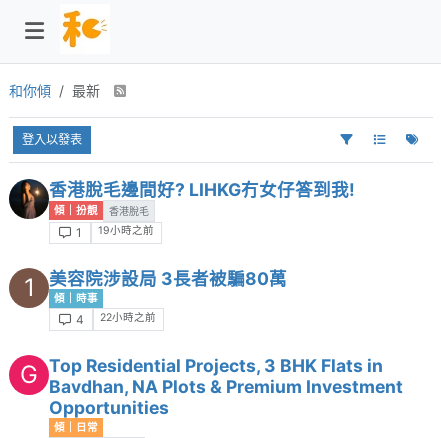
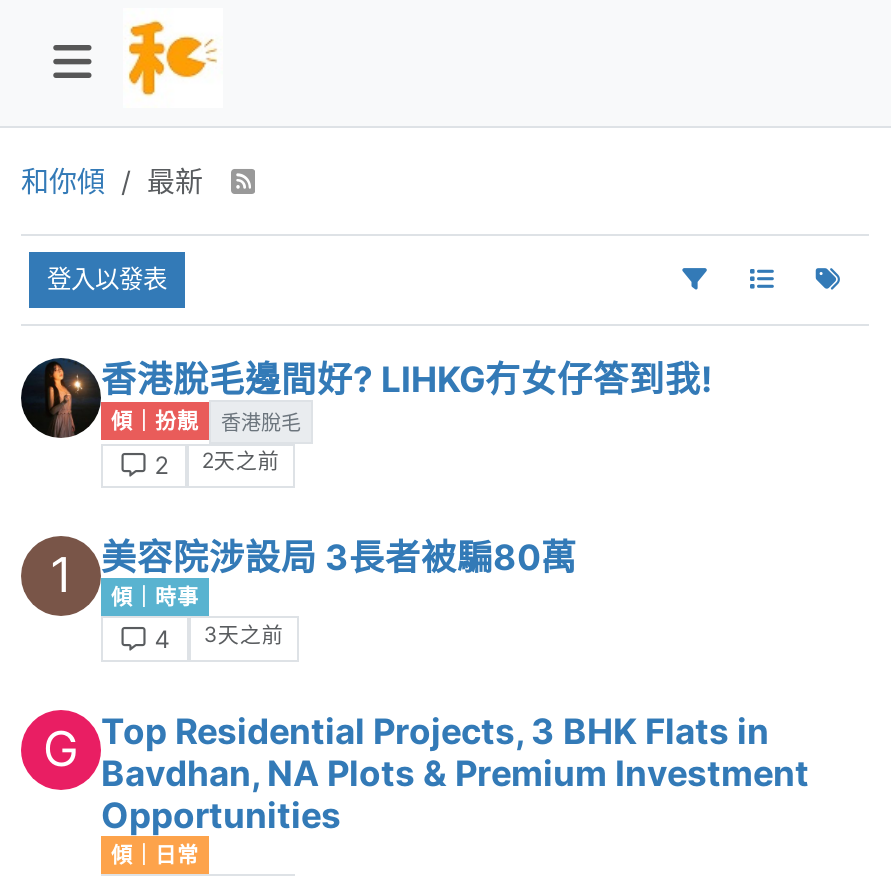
[76,224,154,240] 1 | 19小時之前 -> [155,449,280,480] 2 | 2天之前
[76,311,156,327] 4 22小時之前 -> [155,622,284,653] 4 3天之前

